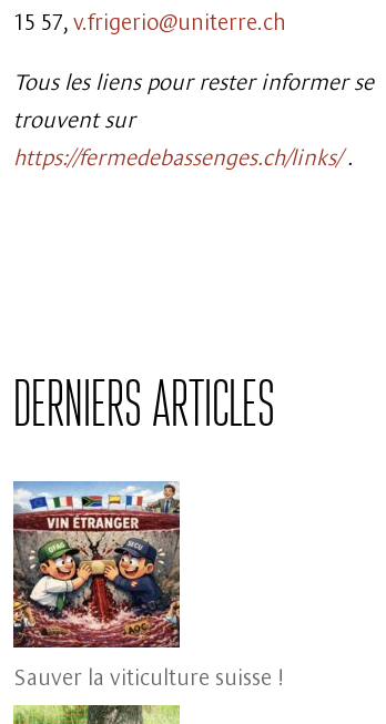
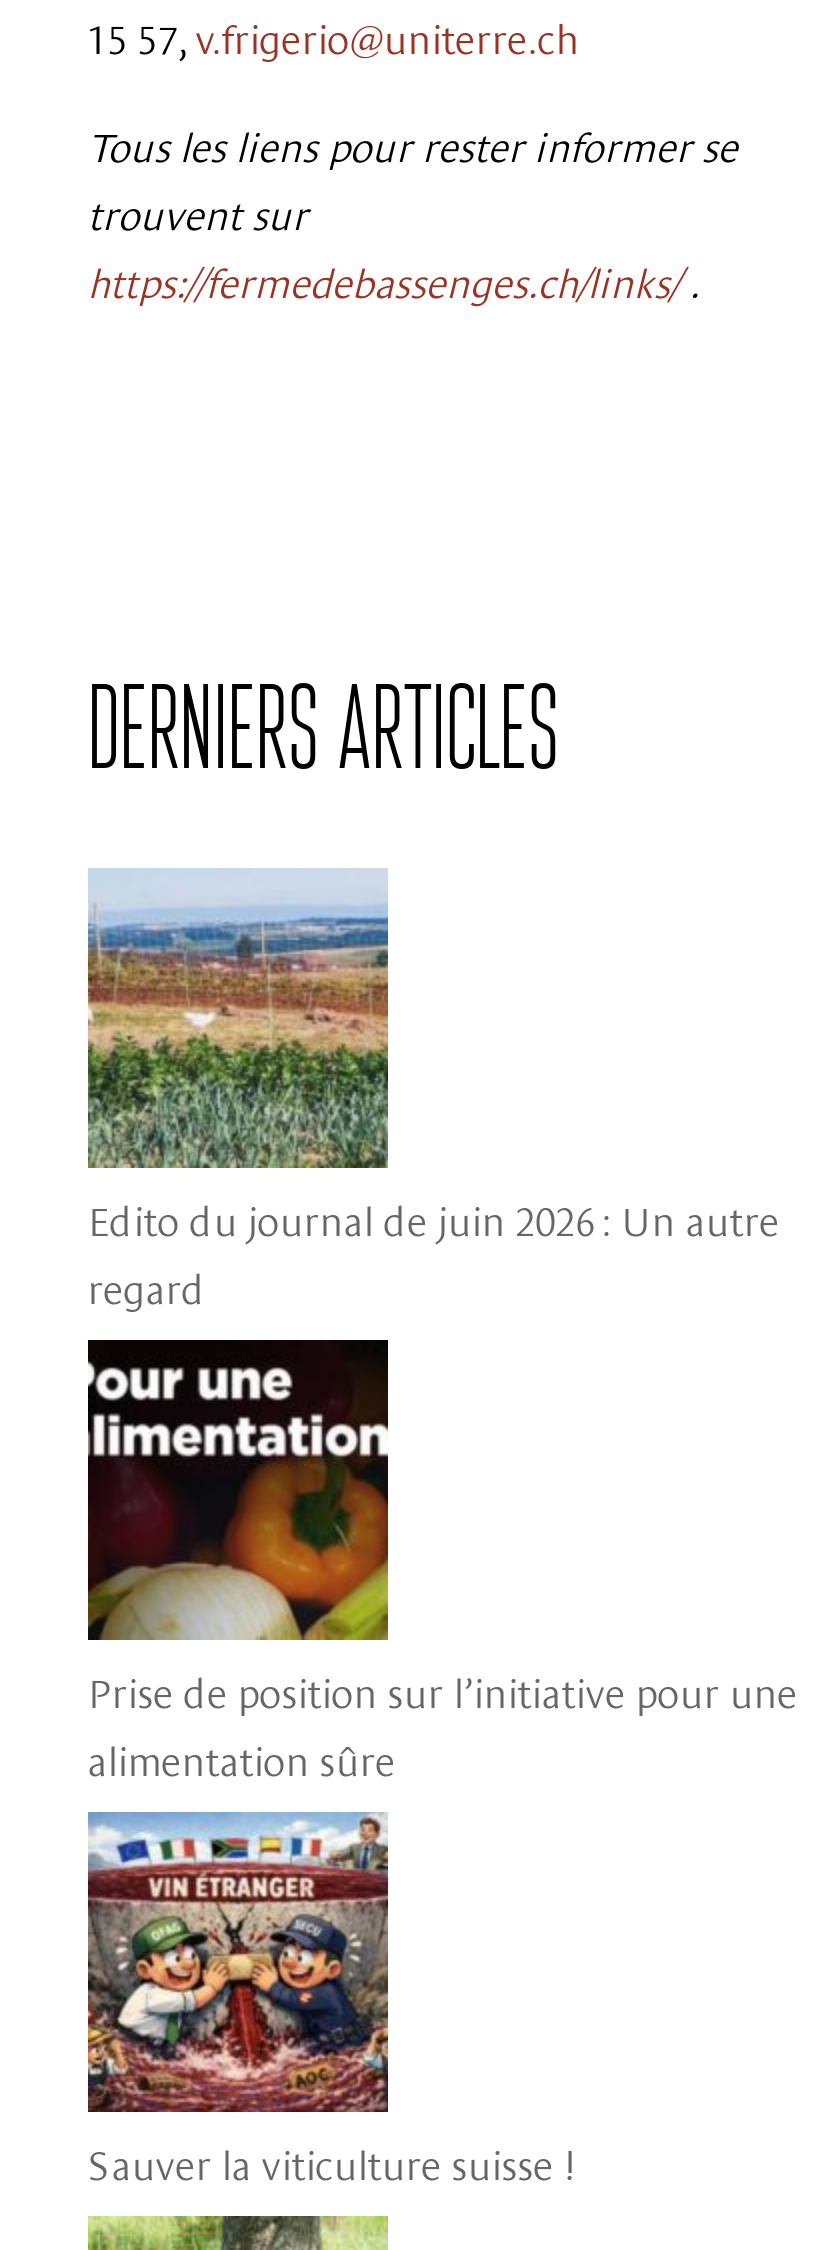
none -> [86,870,780,1313] [image] | Edito du journal de juin 2026 : Un autre | regard
none -> [86,1338,798,1785] [image] | Prise de position sur l’initiative pour une | alimentation sûre

